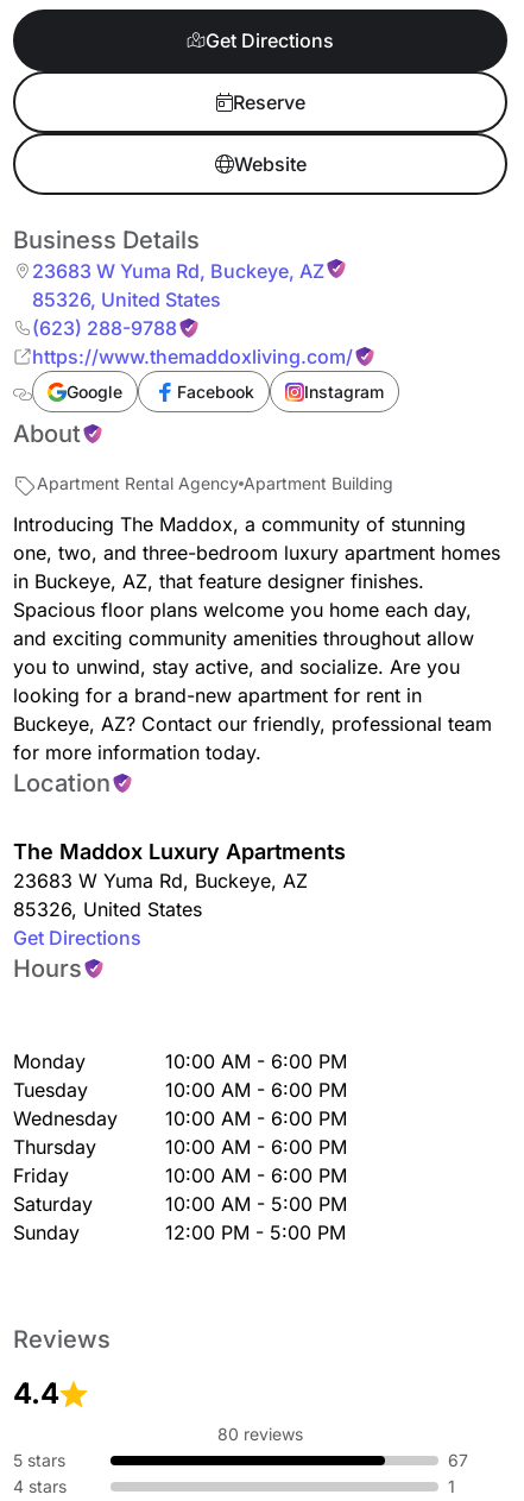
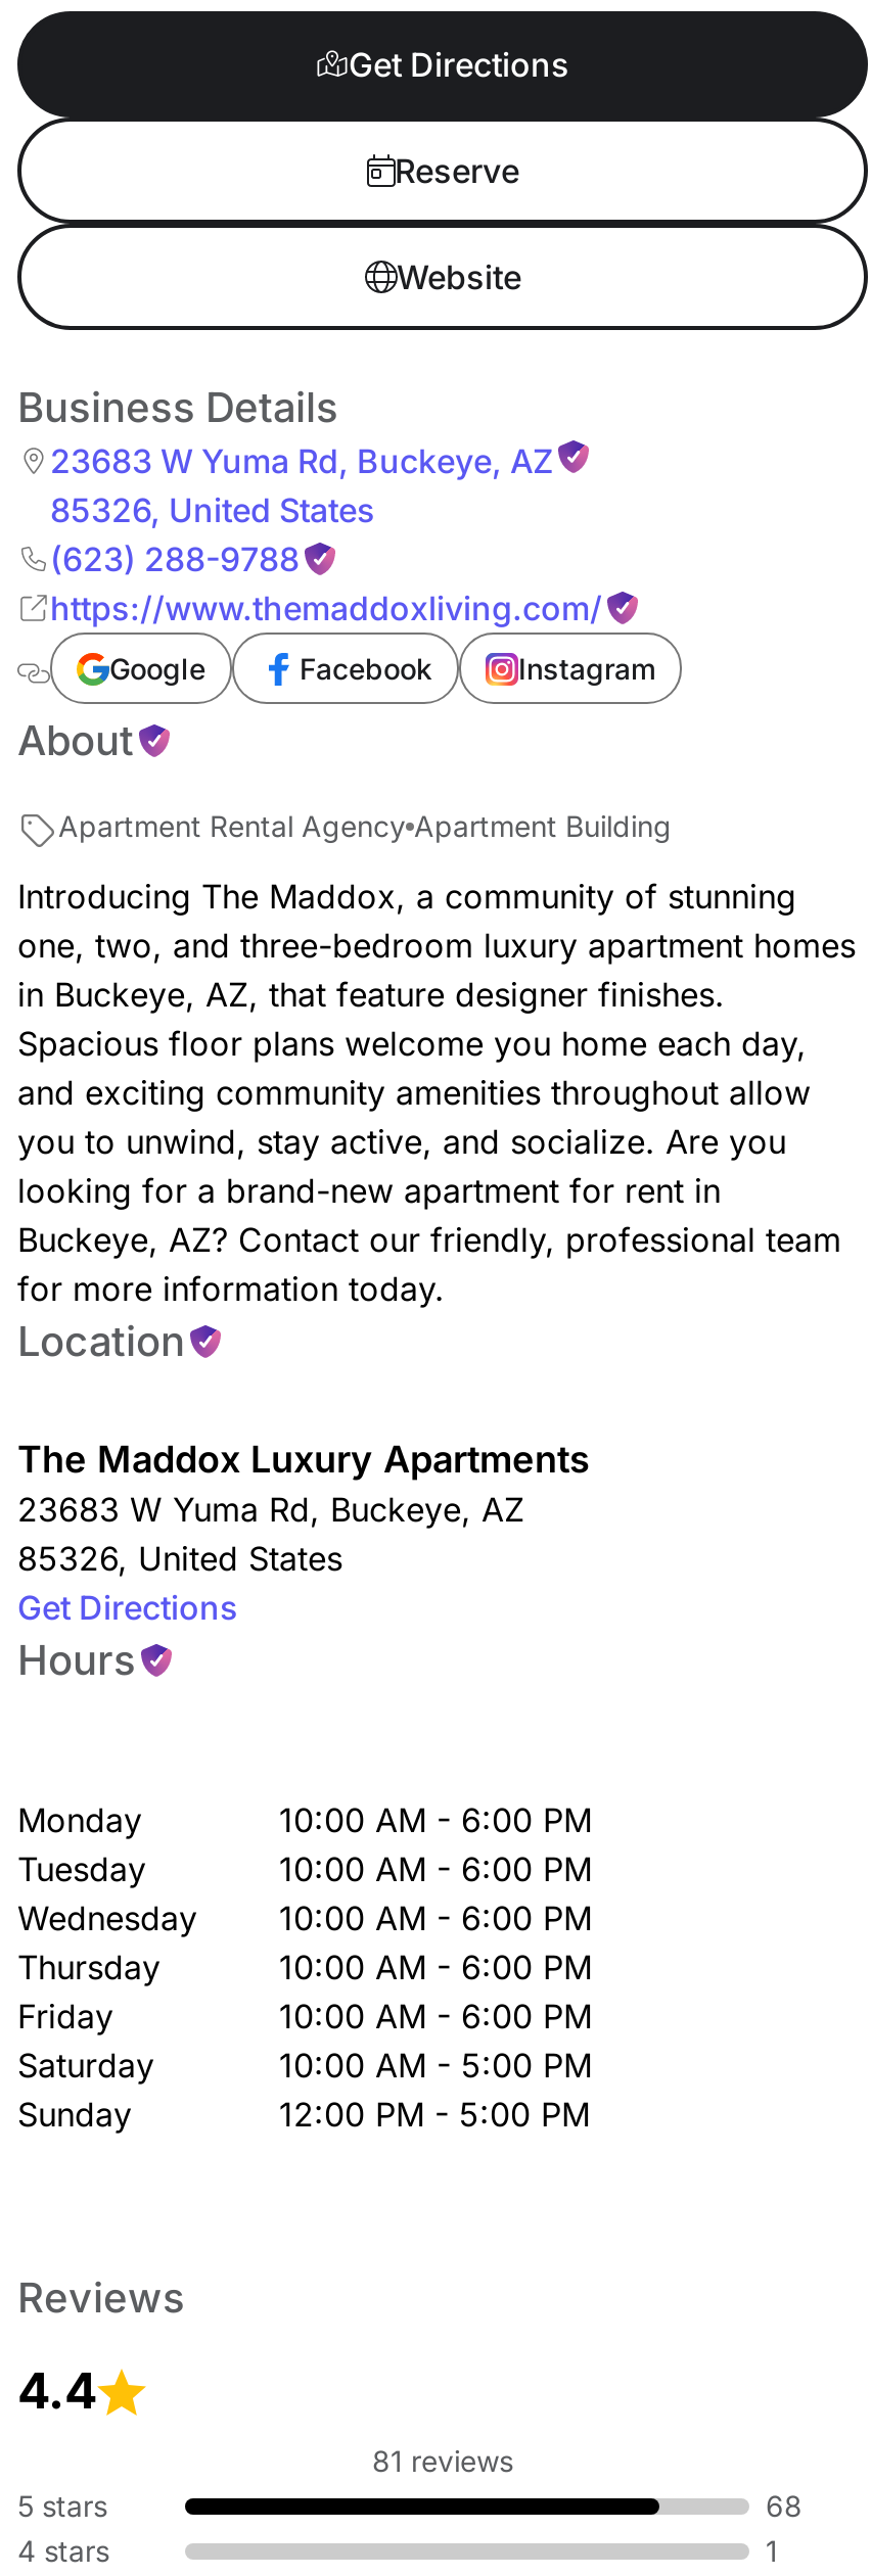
[217,1424,303,1444] 80 reviews -> [372,2443,513,2478] 81 reviews
[448,1450,468,1470] 67 -> [766,2488,803,2523] 68

